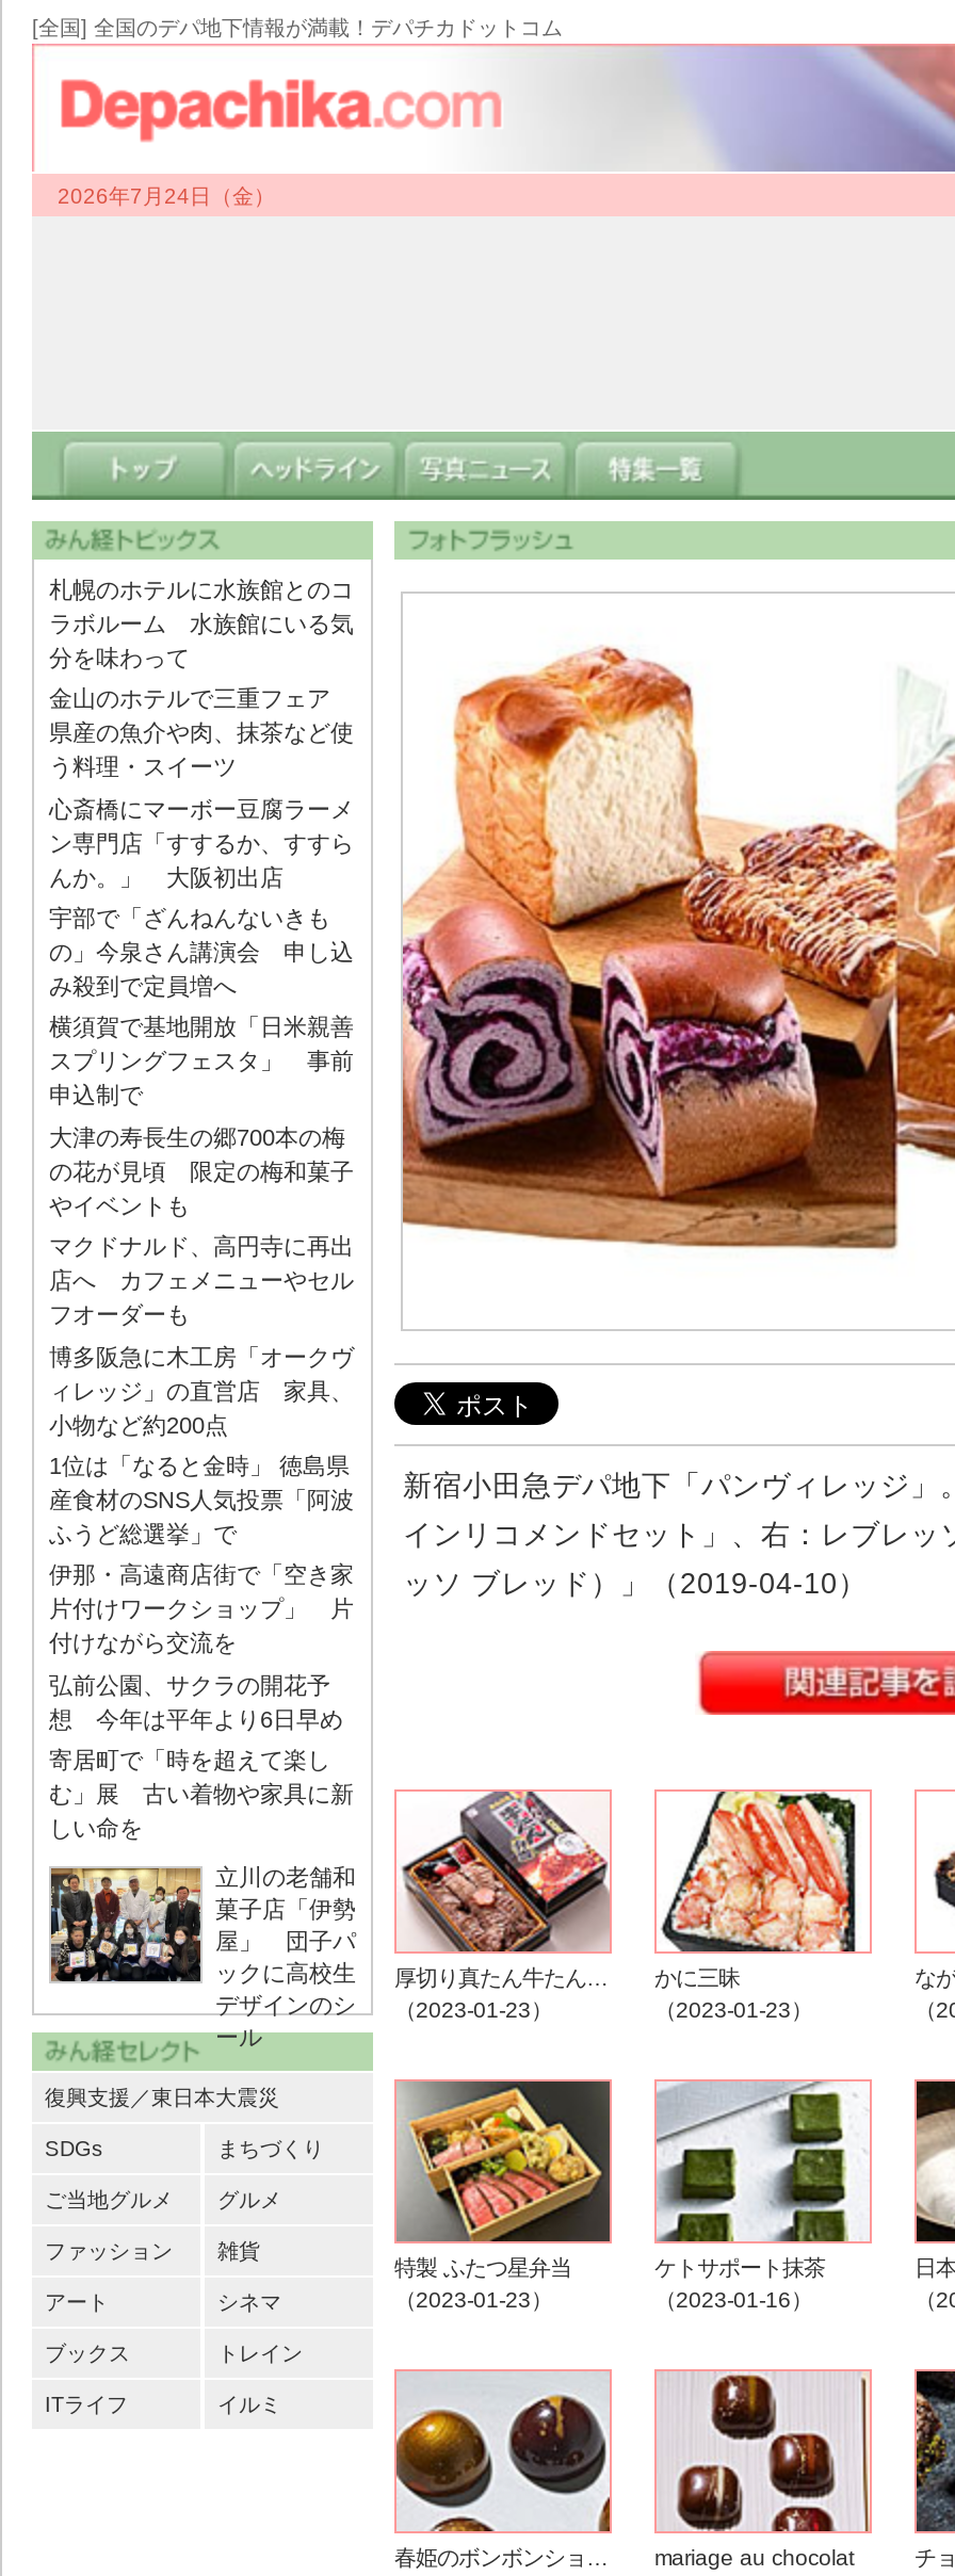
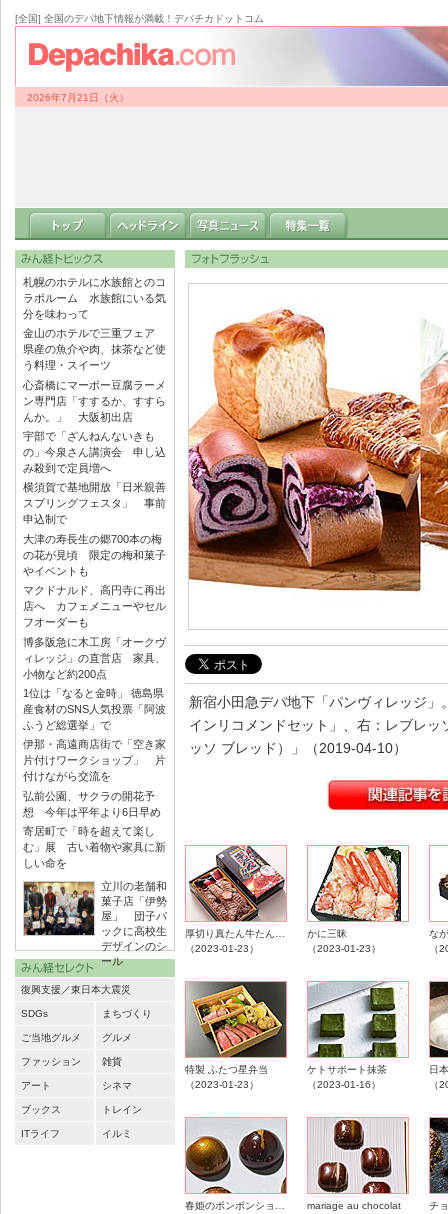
[58,184,275,208] 2026年7月24日（金） -> [27,92,129,103] 2026年7月21日（火）

